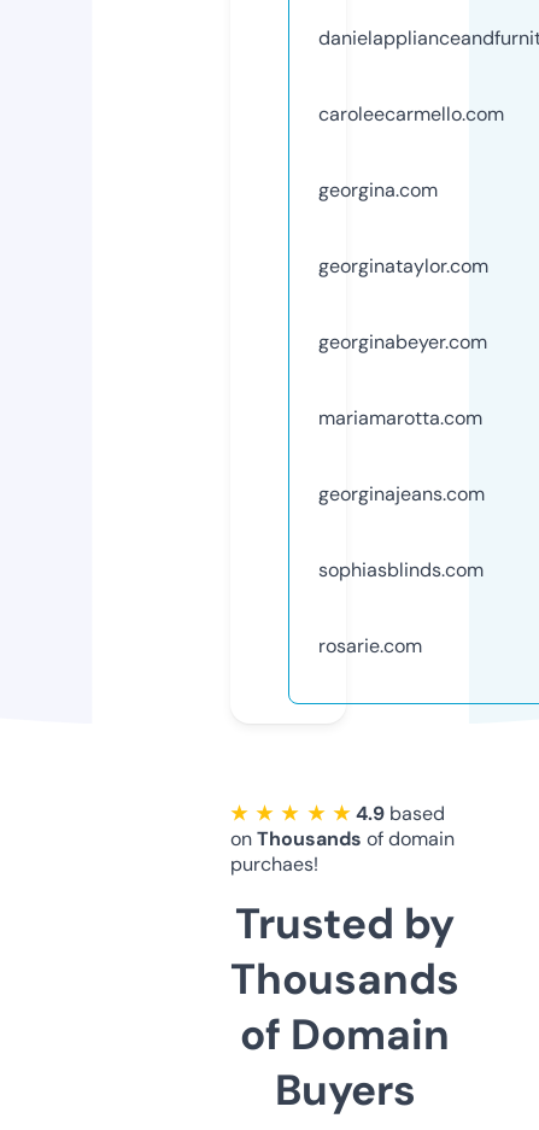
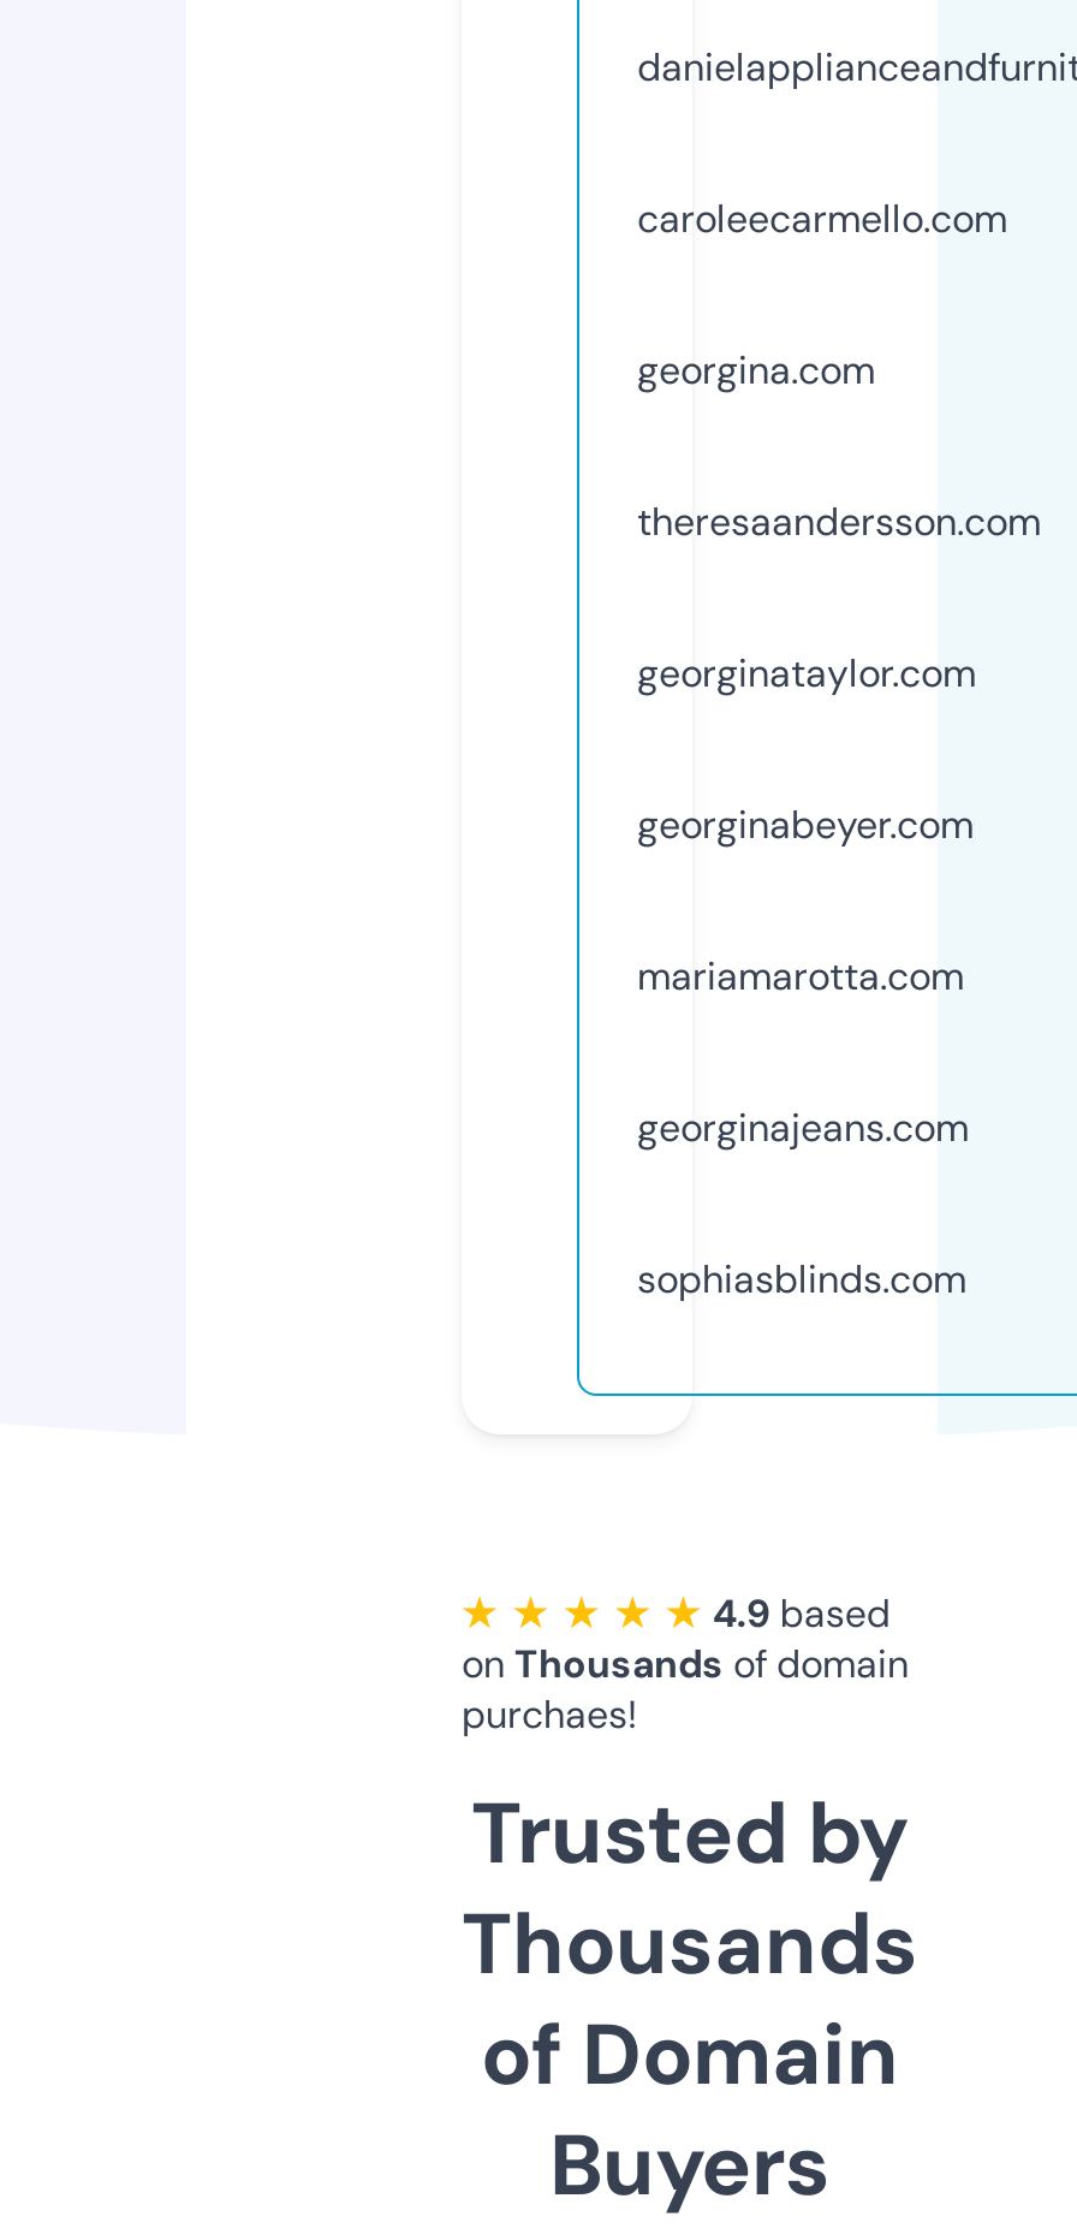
none -> [637,496,1041,547] theresaandersson.com
moved [318,253,488,582] -> [637,648,976,1304]: georginataylor.com | georginabeyer.com | mariamarotta.com | georginajeans.com | sophiasblinds.com
[318,633,422,658] rosarie.com -> none

